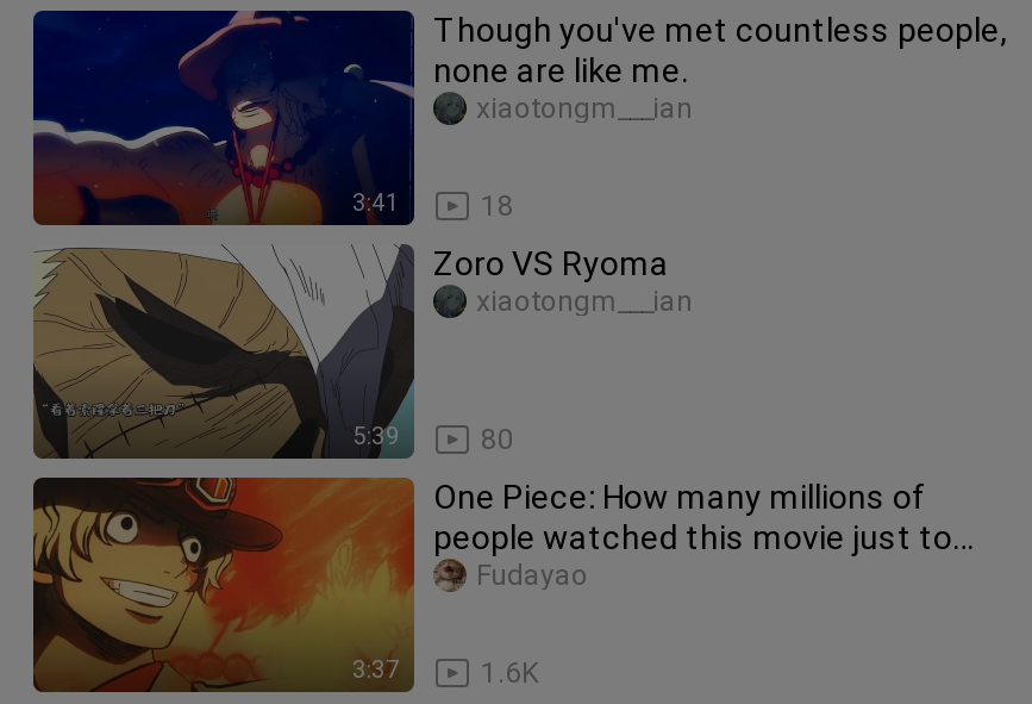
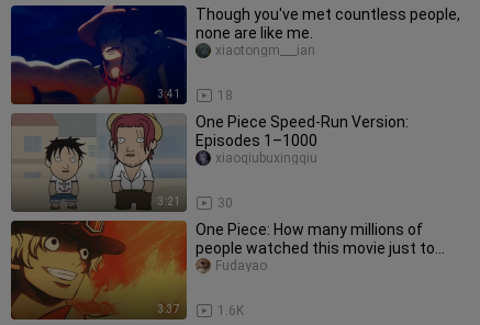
[33,244,414,456] [image] | 5:39 -> [10,112,187,212] [image] | 3:21
[433,244,669,282] Zoro VS Ryoma -> [196,113,409,149] One Piece Speed-Run Version: | Episodes 1–1000
[476,285,693,318] xiaotongm___ian -> [215,150,317,166] xiaoqiubuxingqiu
[481,423,514,456] 80 -> [217,195,233,211] 30

